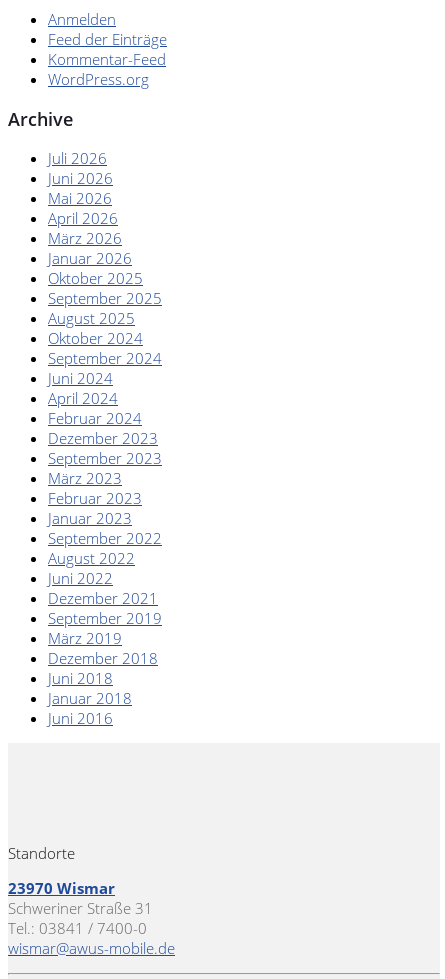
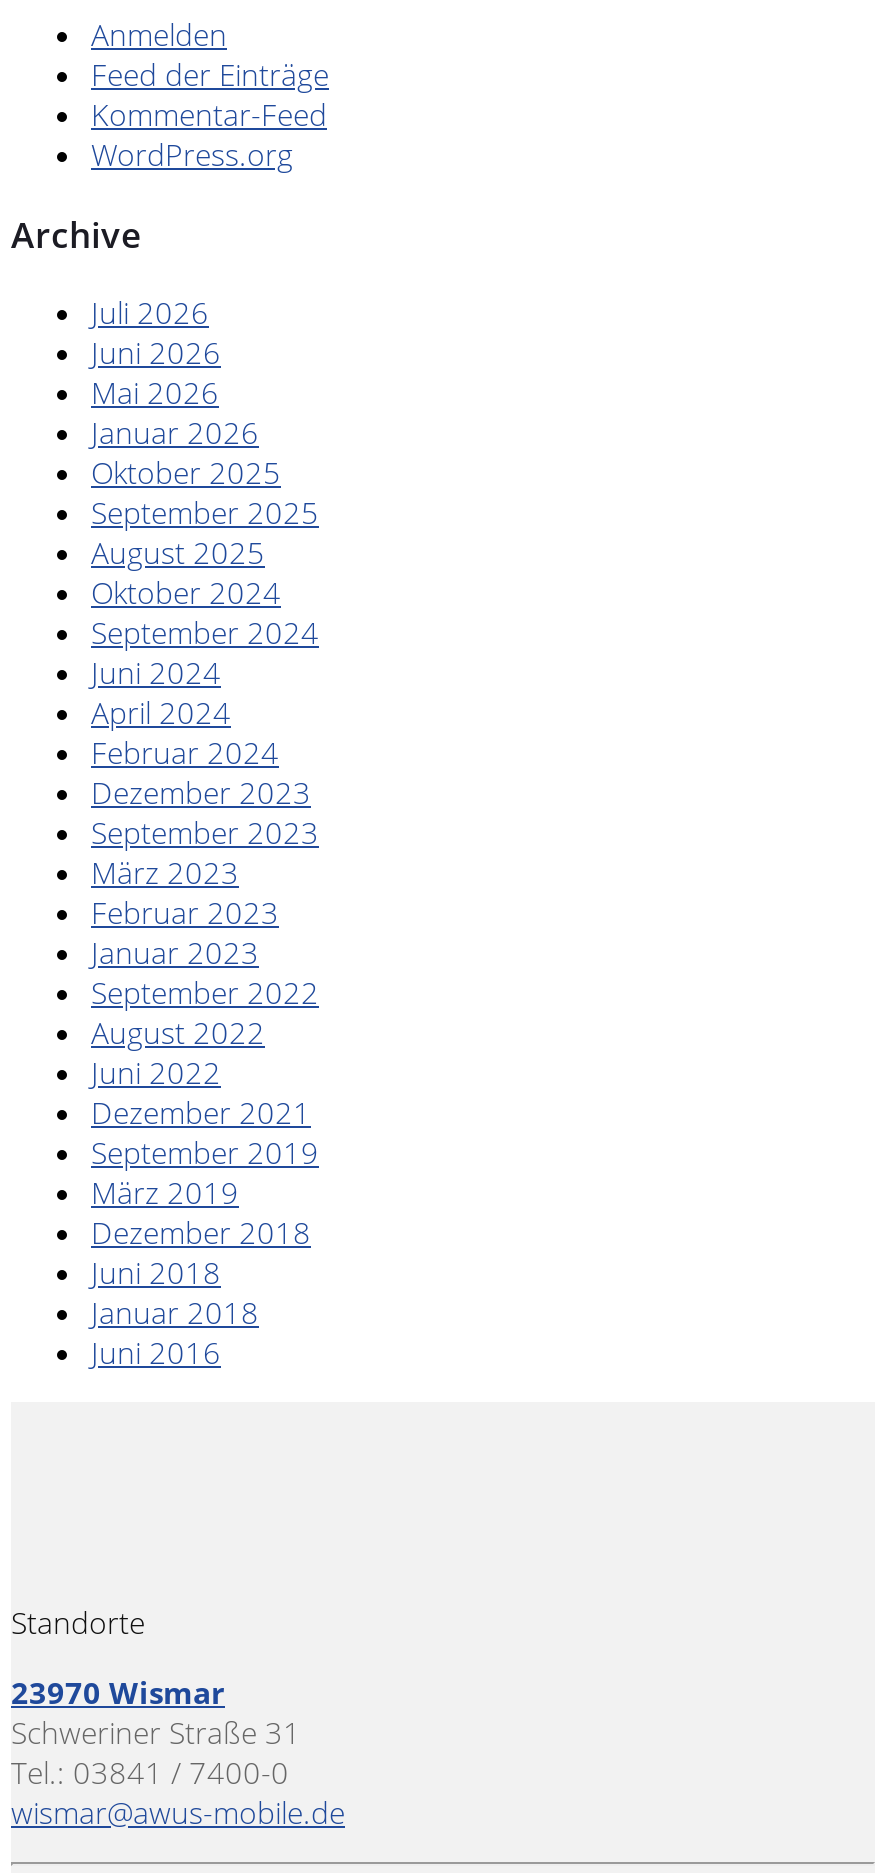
[48,208,122,248] April 2026 | März 2026 -> none

